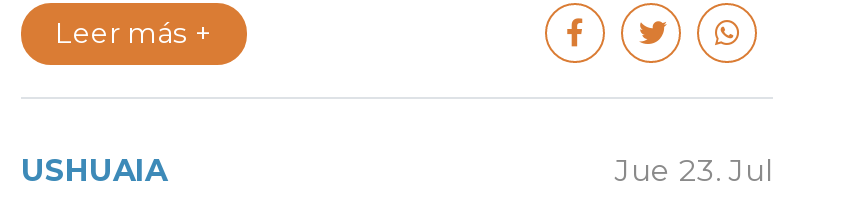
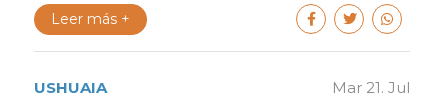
[615,151,773,189] Jue 23. Jul -> [332,78,410,97] Mar 21. Jul

